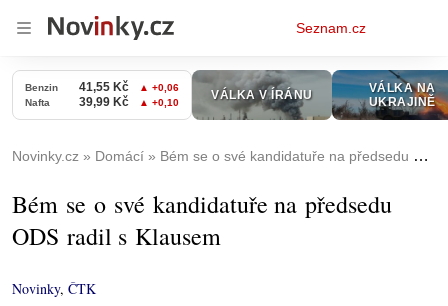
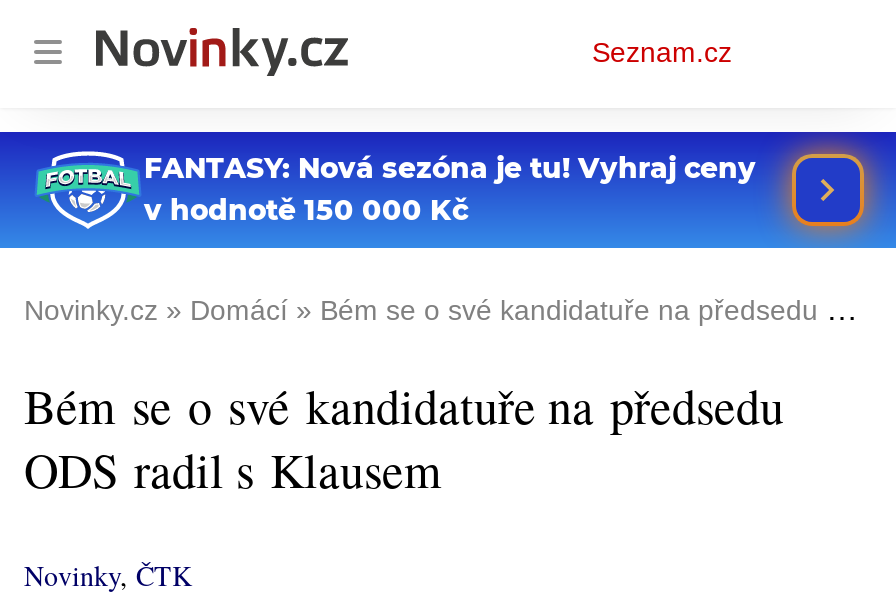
[3,68,445,125] [image] -> [6,130,890,250] [image]

